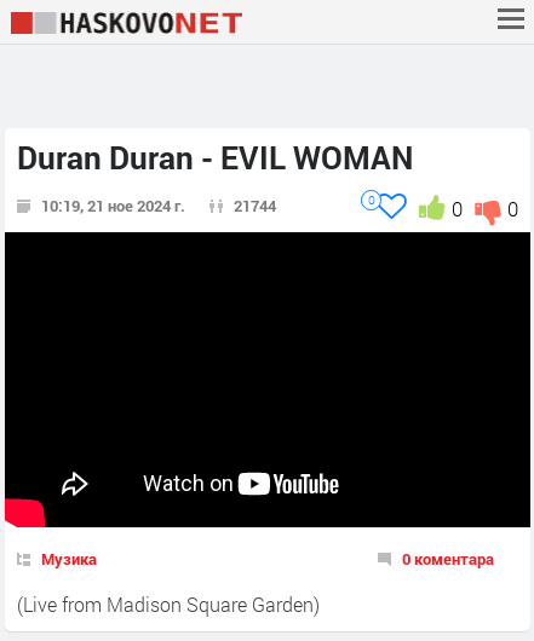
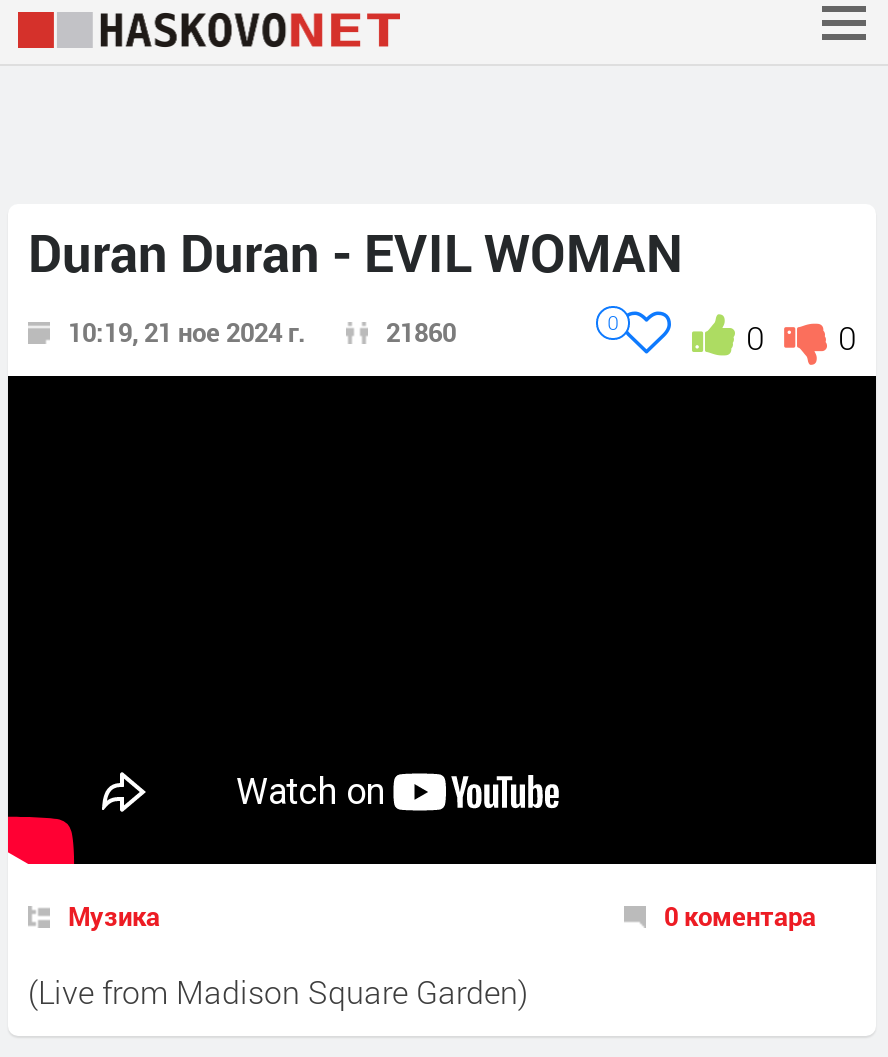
[234,195,276,217] 21744 -> [386,314,456,350] 21860

